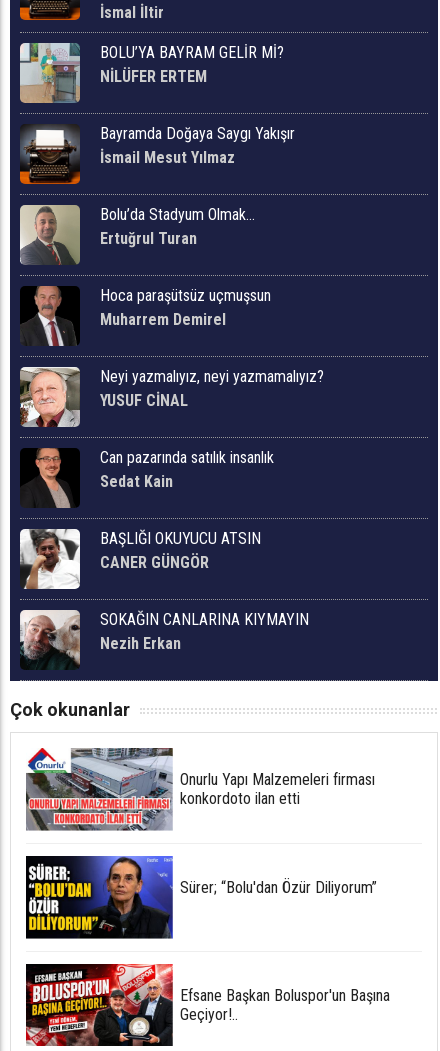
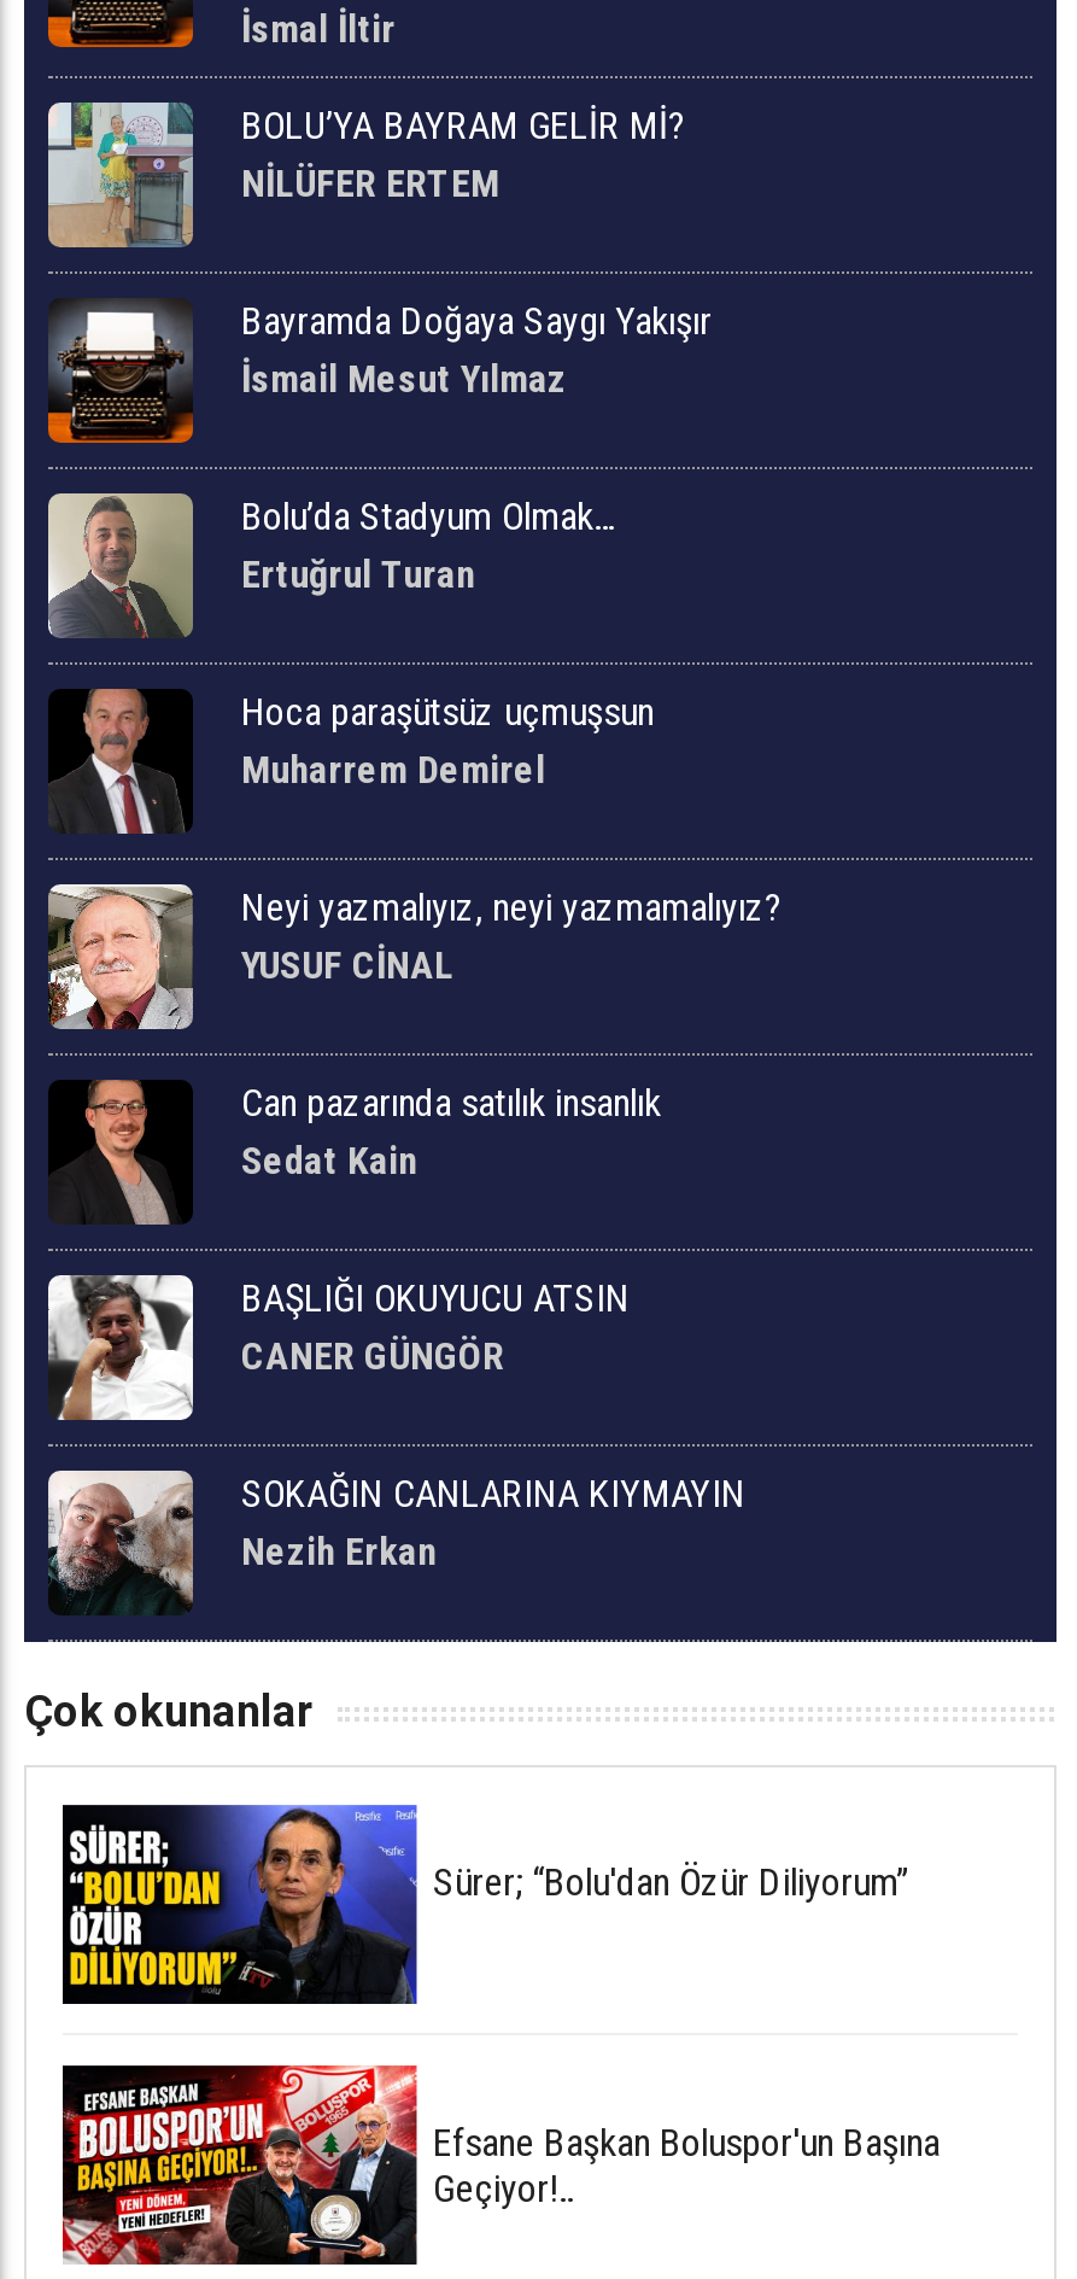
[25,747,374,831] [image] | Onurlu Yapı Malzemeleri firması | konkordoto ilan etti -> none

